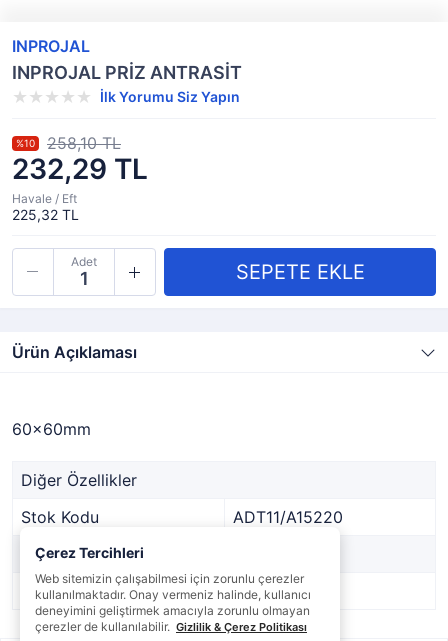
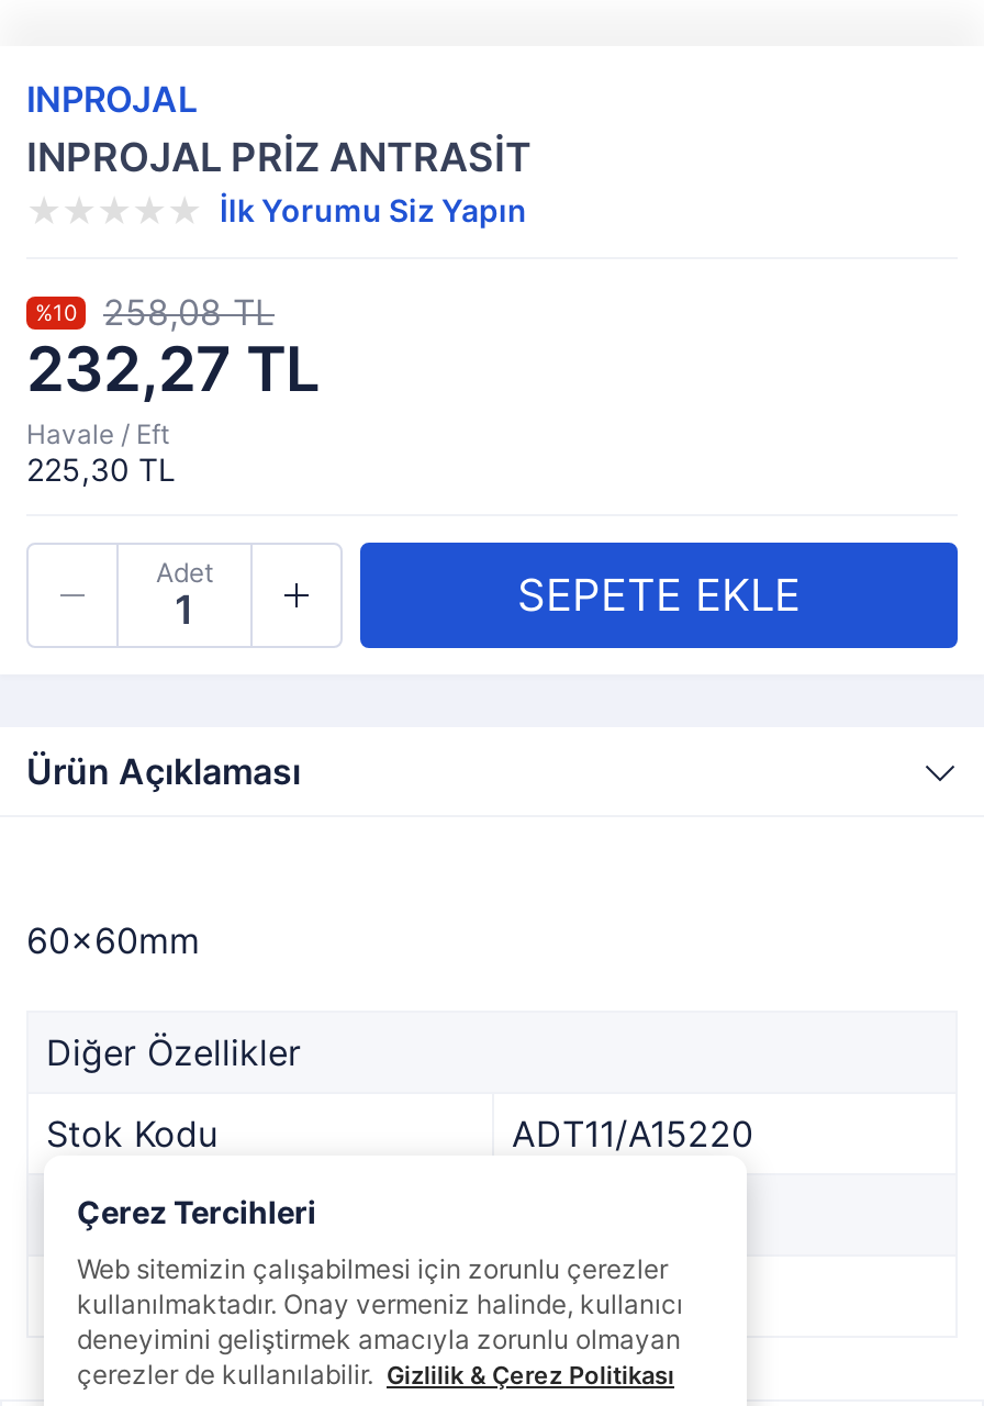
[16,133,121,153] %10 258,10 TL -> [35,290,275,334] %10 258,08 TL
[12,152,148,186] 232,29 TL -> [26,332,321,406] 232,27 TL
[12,206,79,223] 225,32 TL -> [26,450,176,488] 225,30 TL

